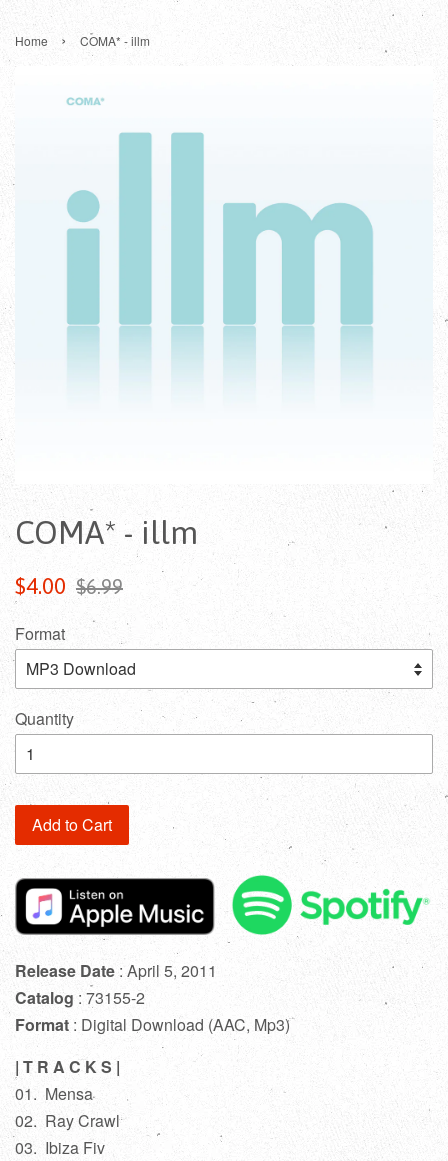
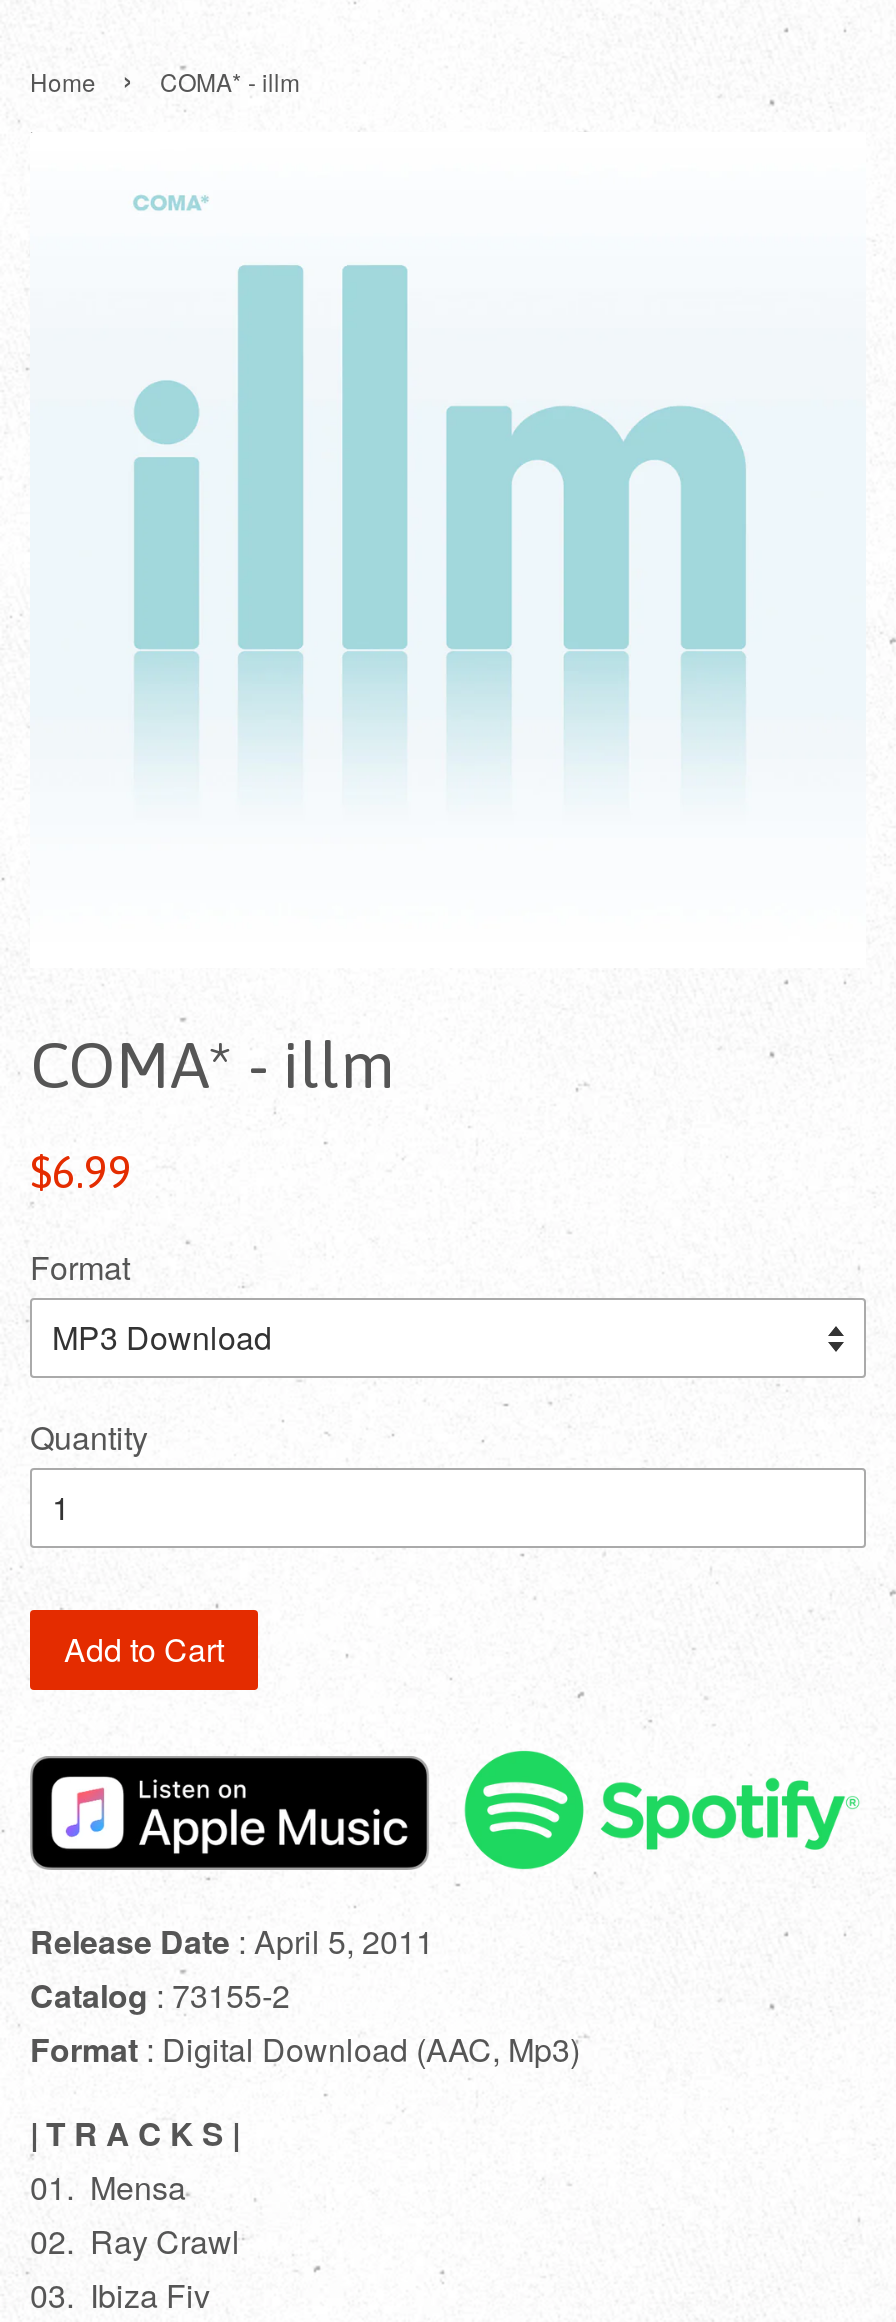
[15,573,123,599] $4.00 $6.99 -> [30,1146,132,1198] $6.99

